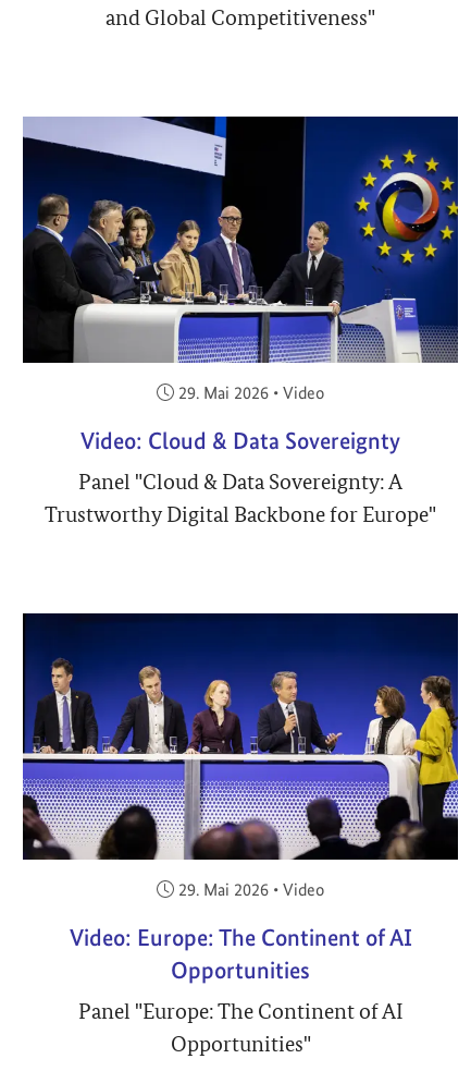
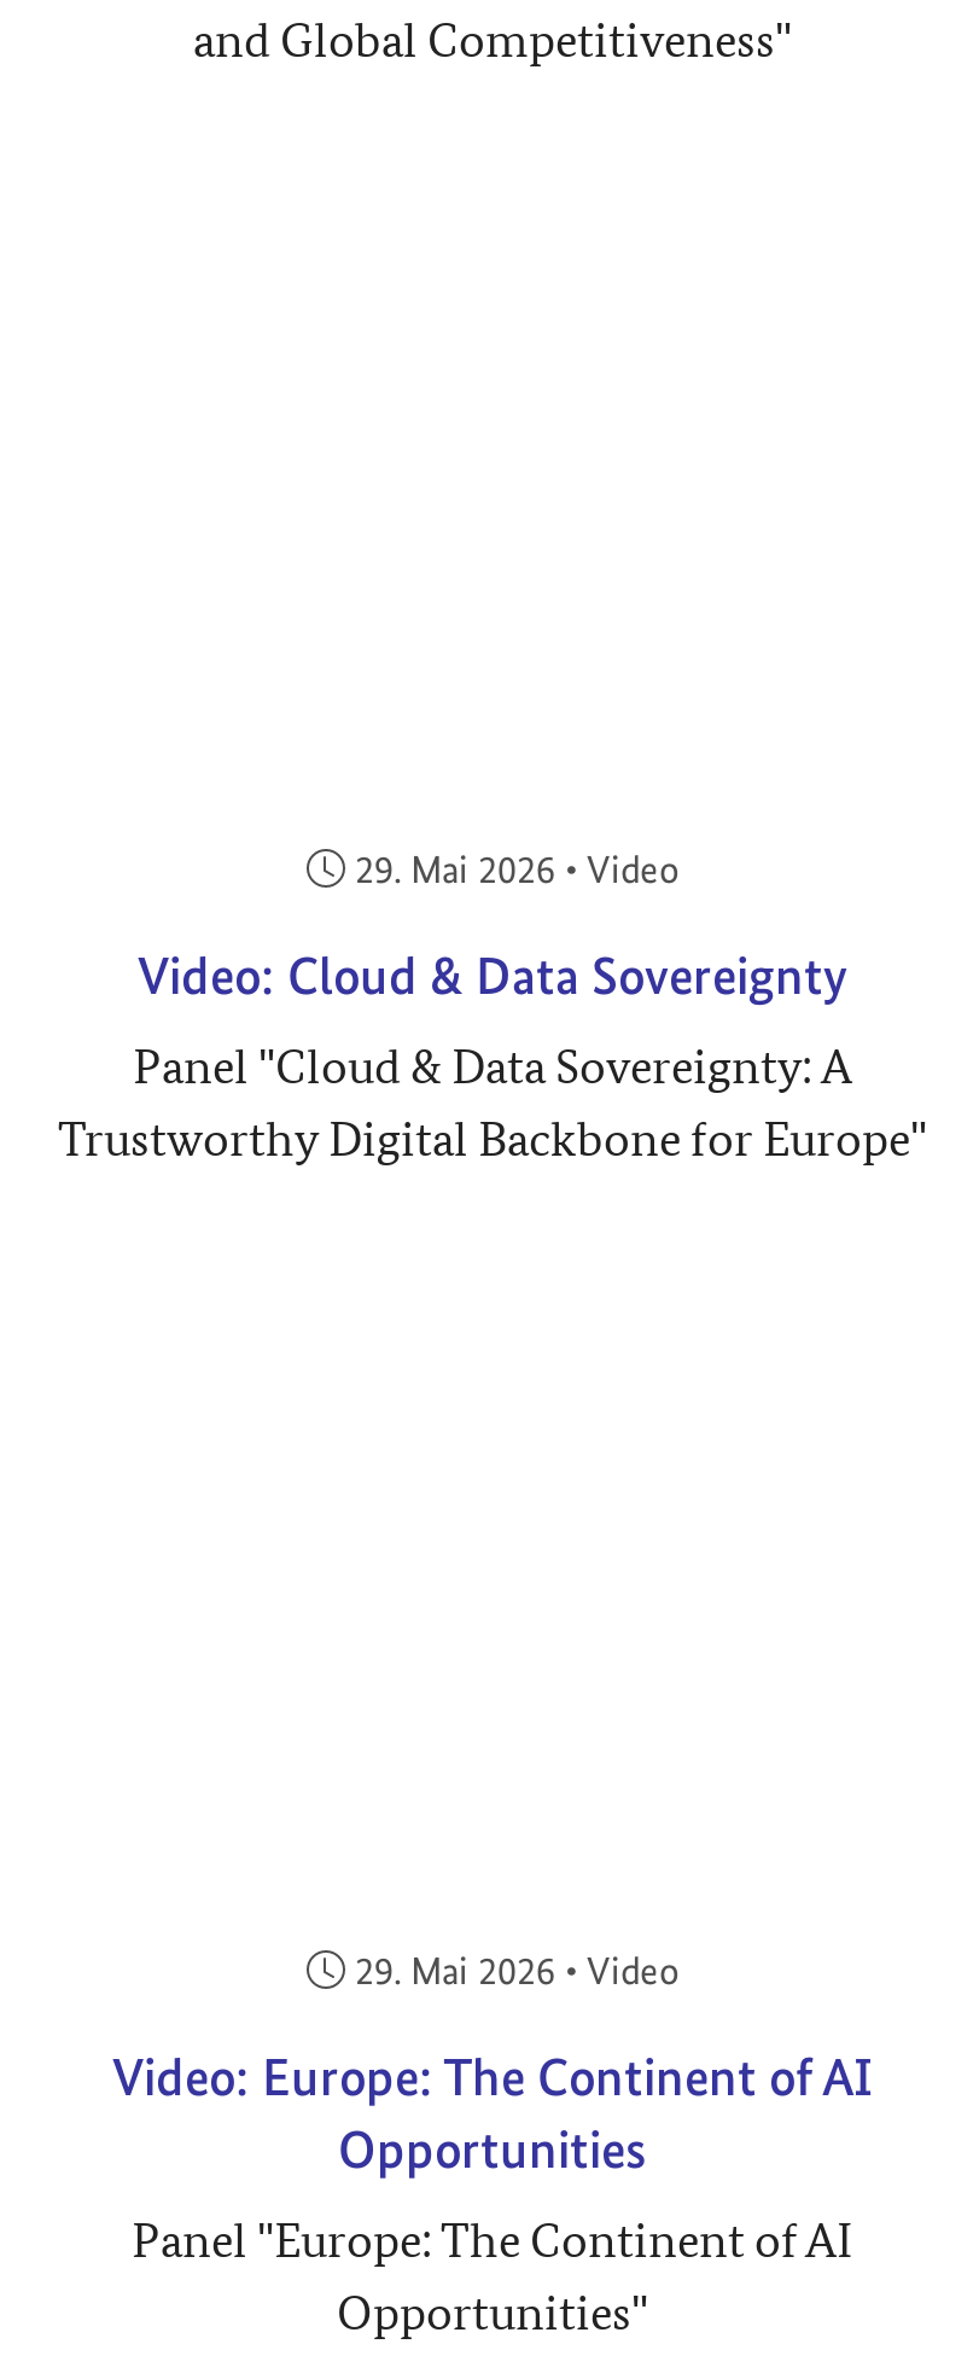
[22,115,459,364] [image] -> none
[22,612,459,861] [image] -> none

